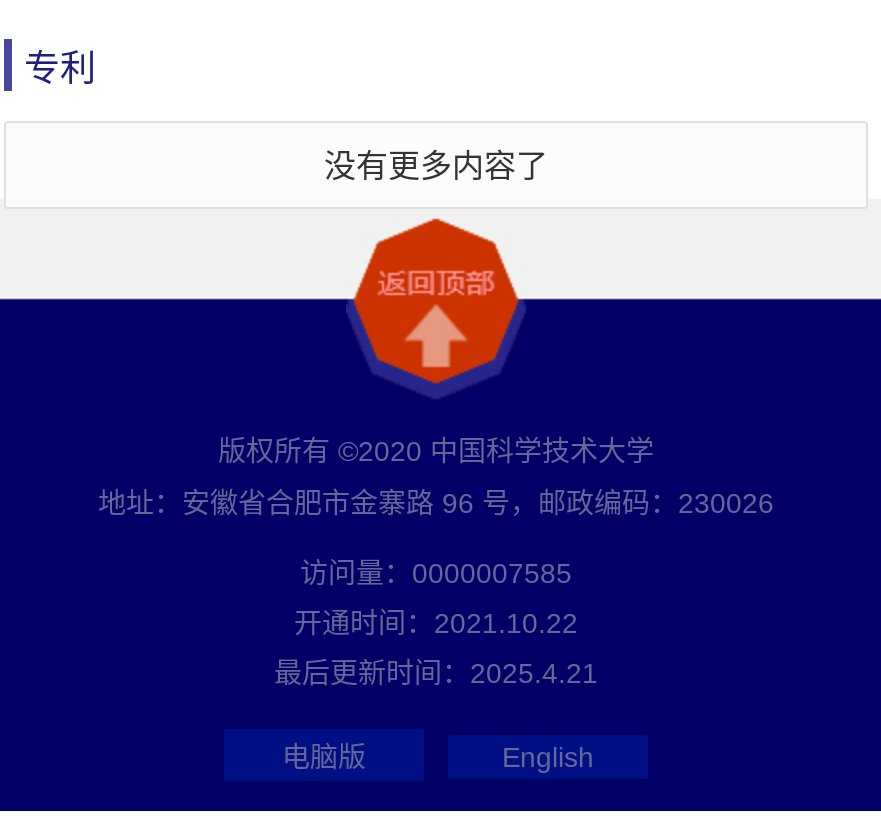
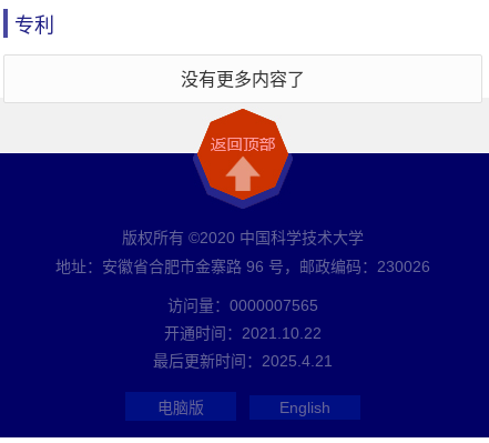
[300,557,572,589] 访问量：0000007585 -> [167,296,318,314] 访问量：0000007565

